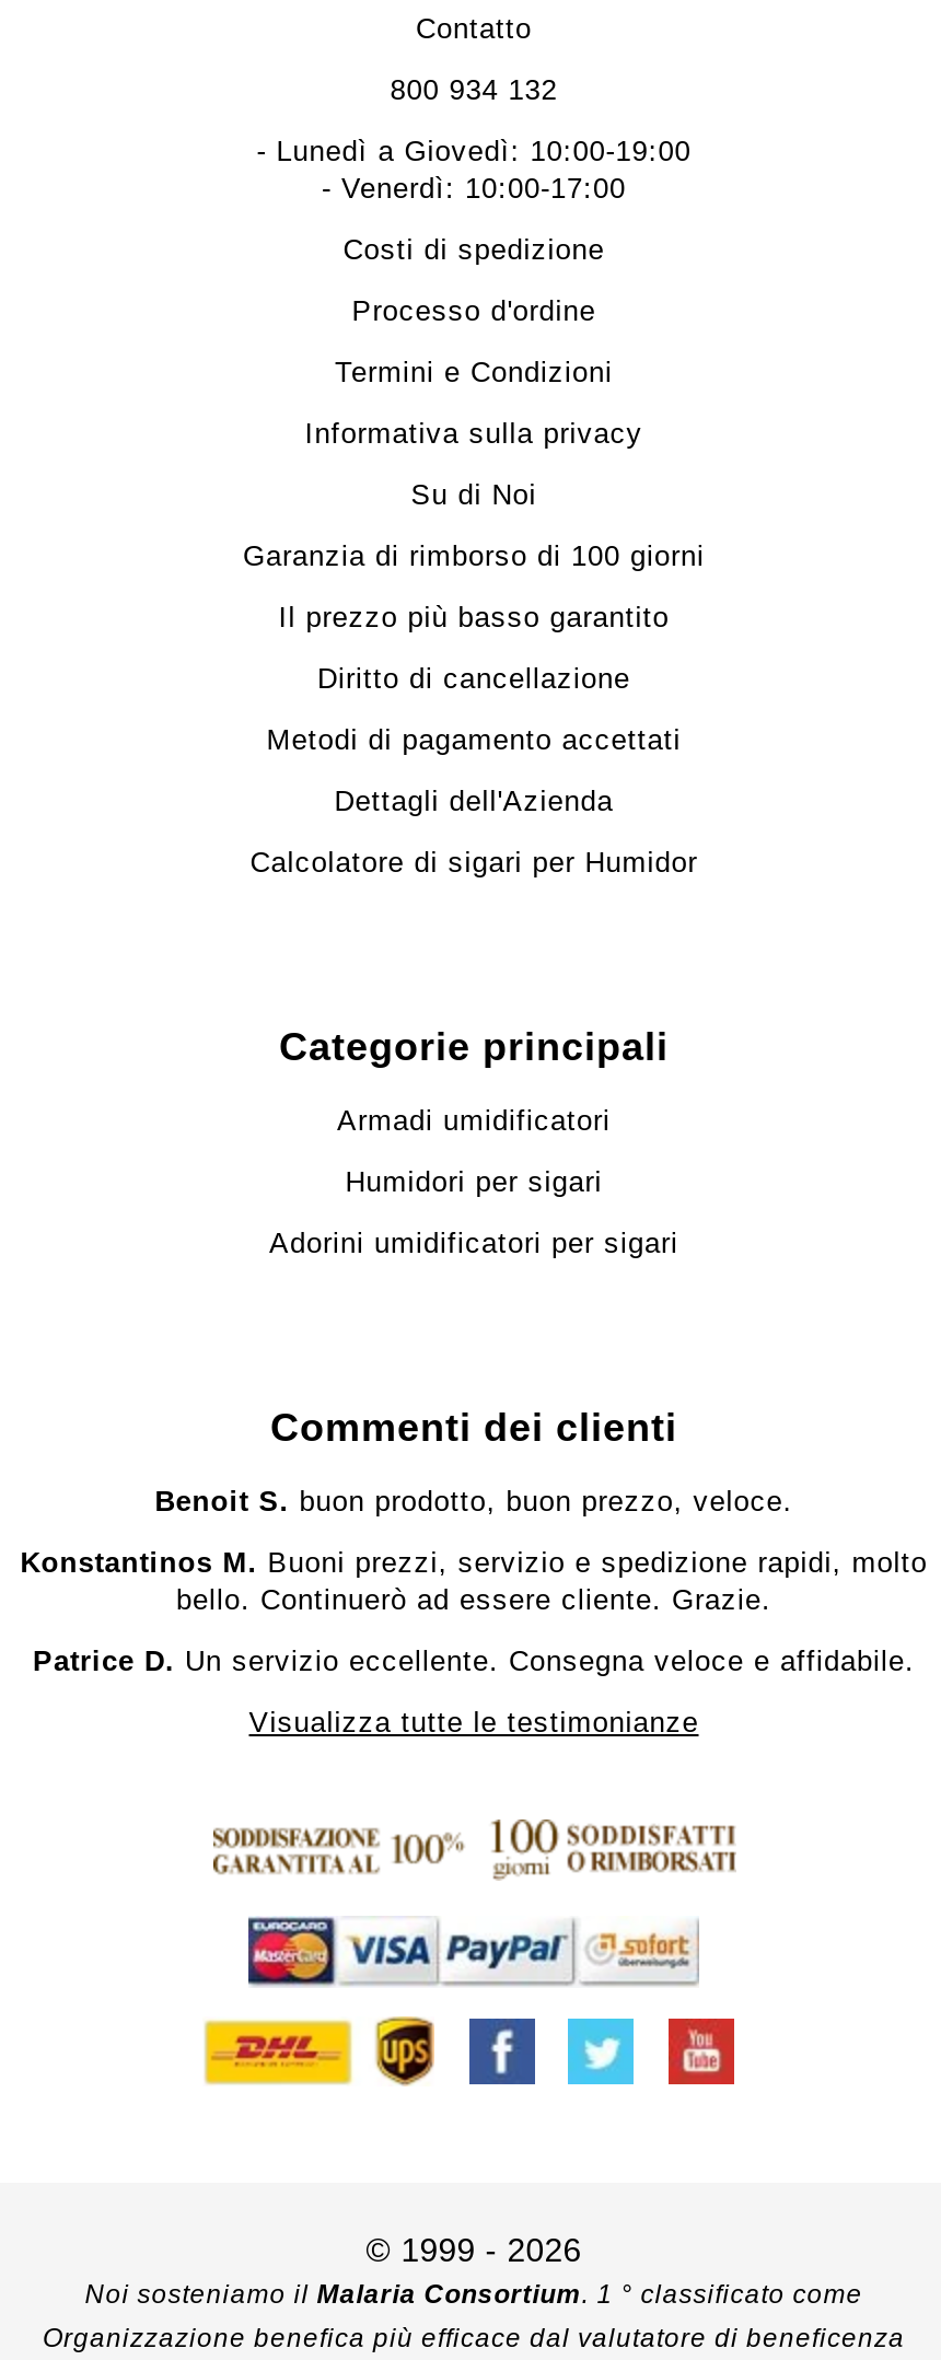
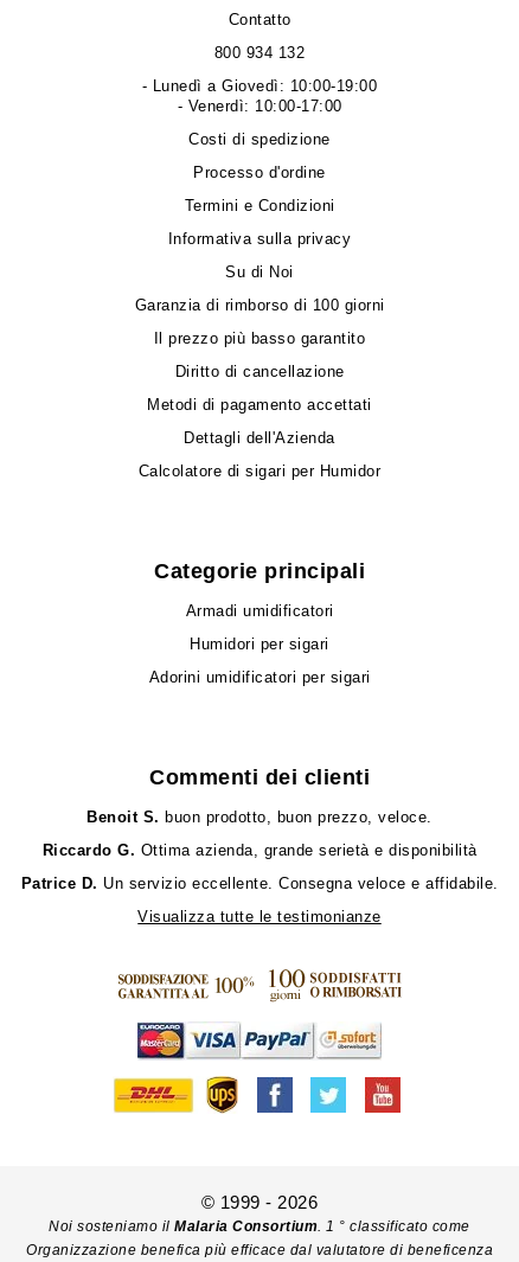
[20,1546,927,1616] Konstantinos M. Buoni prezzi, servizio e spedizione rapidi, molto | bello. Continuerò ad essere cliente. Grazie. -> [42,841,477,859] Riccardo G. Ottima azienda, grande serietà e disponibilità

